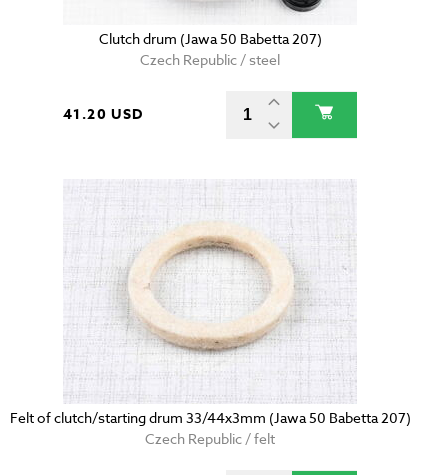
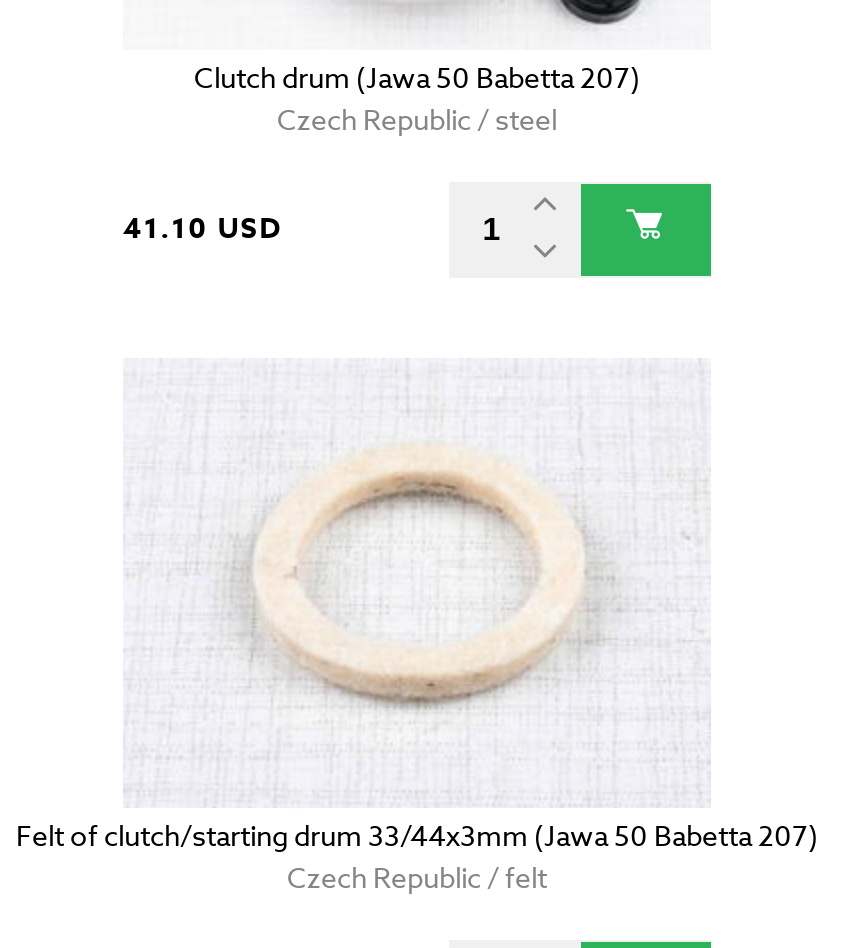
[63,104,144,125] 41.20 USD -> [123,209,282,251] 41.10 USD

